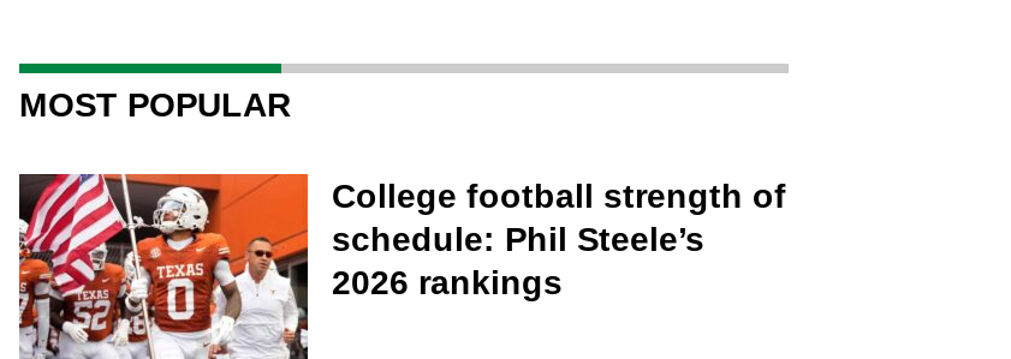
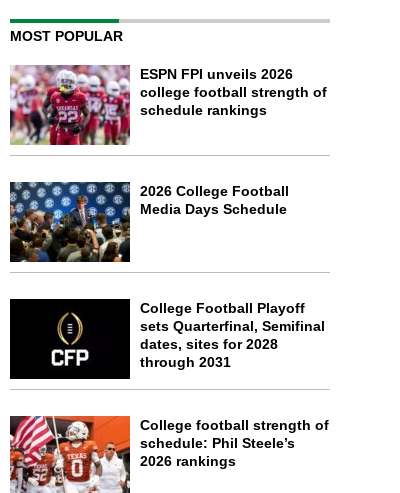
none -> [9,64,327,146] [image] | ESPN FPI unveils 2026 | college football strength of | schedule rankings
none -> [9,181,289,263] [image] | 2026 College Football | Media Days Schedule
none -> [9,298,325,380] [image] | College Football Playoff | sets Quarterfinal, Semifinal | dates, sites for 2028 | through 2031

